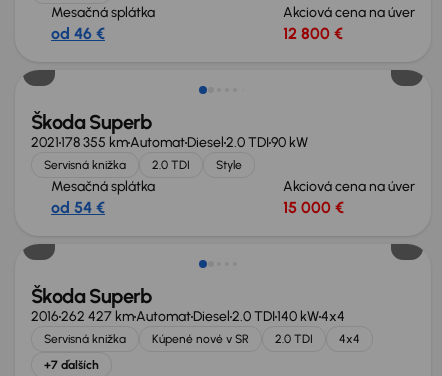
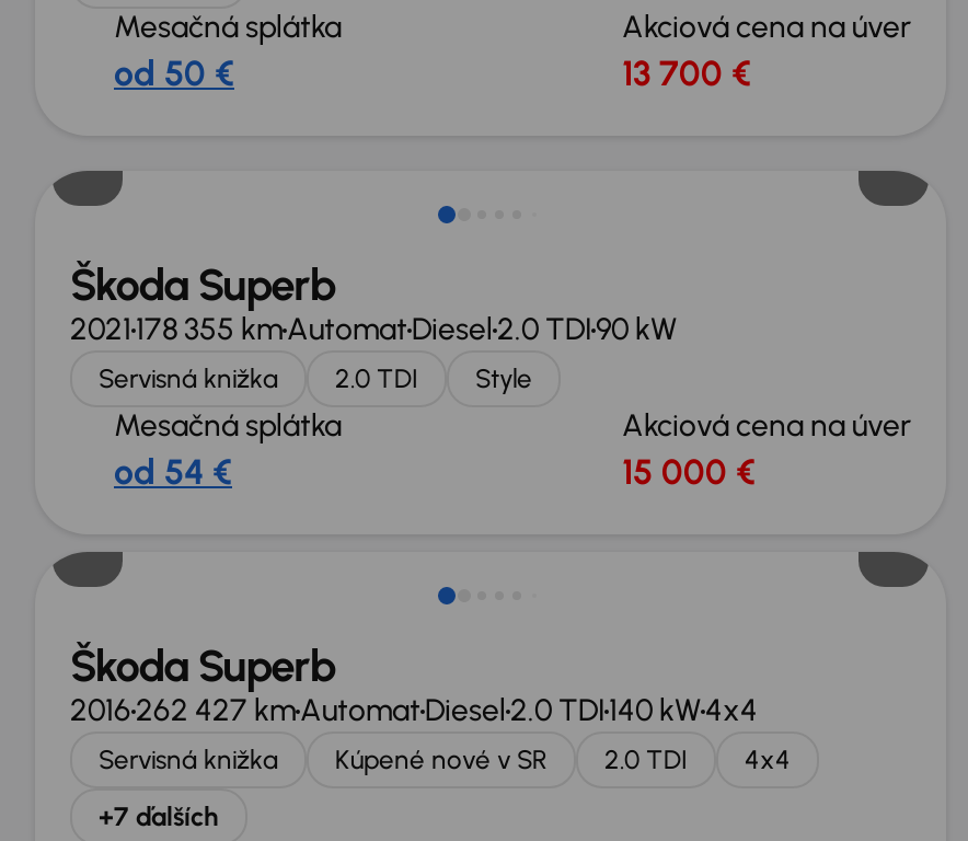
[51,24,105,43] od 46 € -> [114,53,234,94] od 50 €
[283,24,343,43] 12 800 € -> [622,53,751,94] 13 700 €

